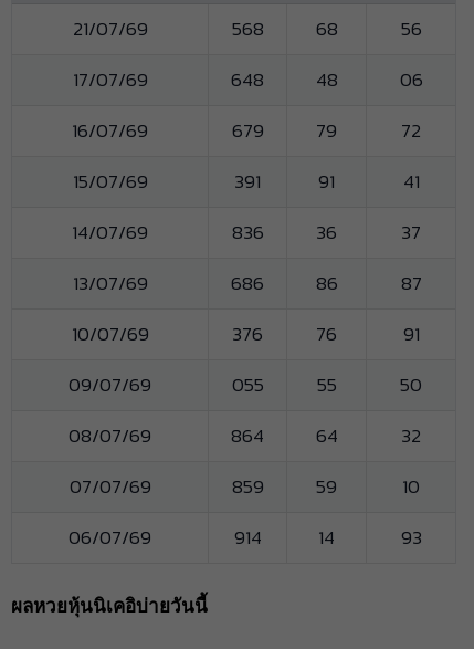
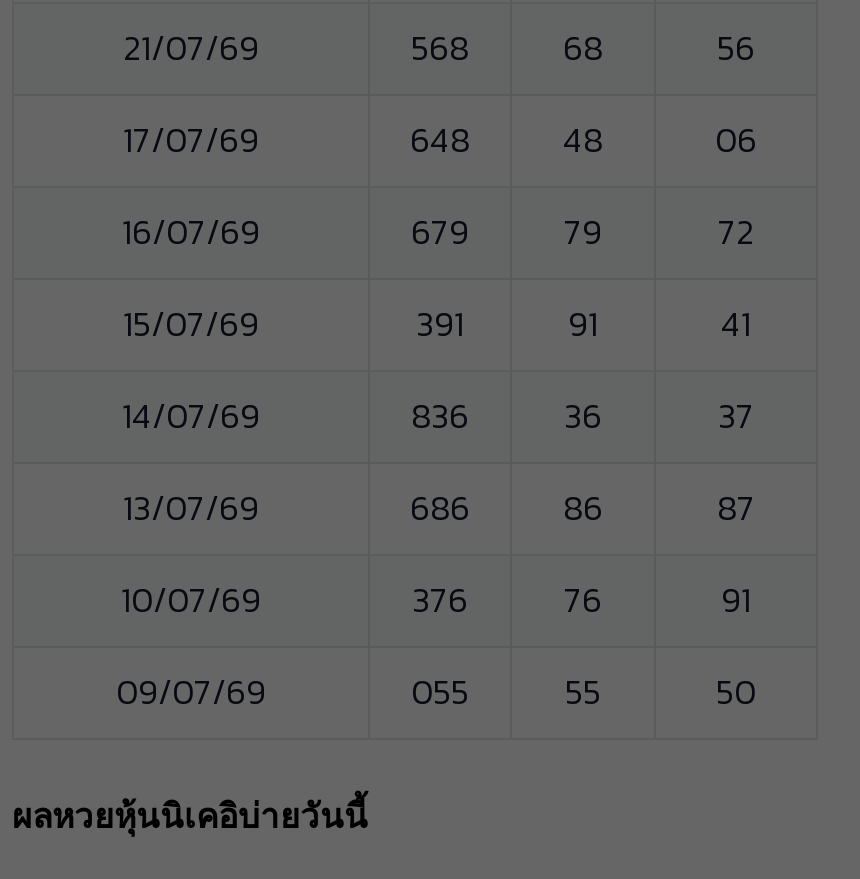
[69,421,422,552] 08/07/69 | 864 | 64 | 32 | 07/07/69 | 859 | 59 | 10 | 06/07/69 | 914 | 14 | 93 -> none

